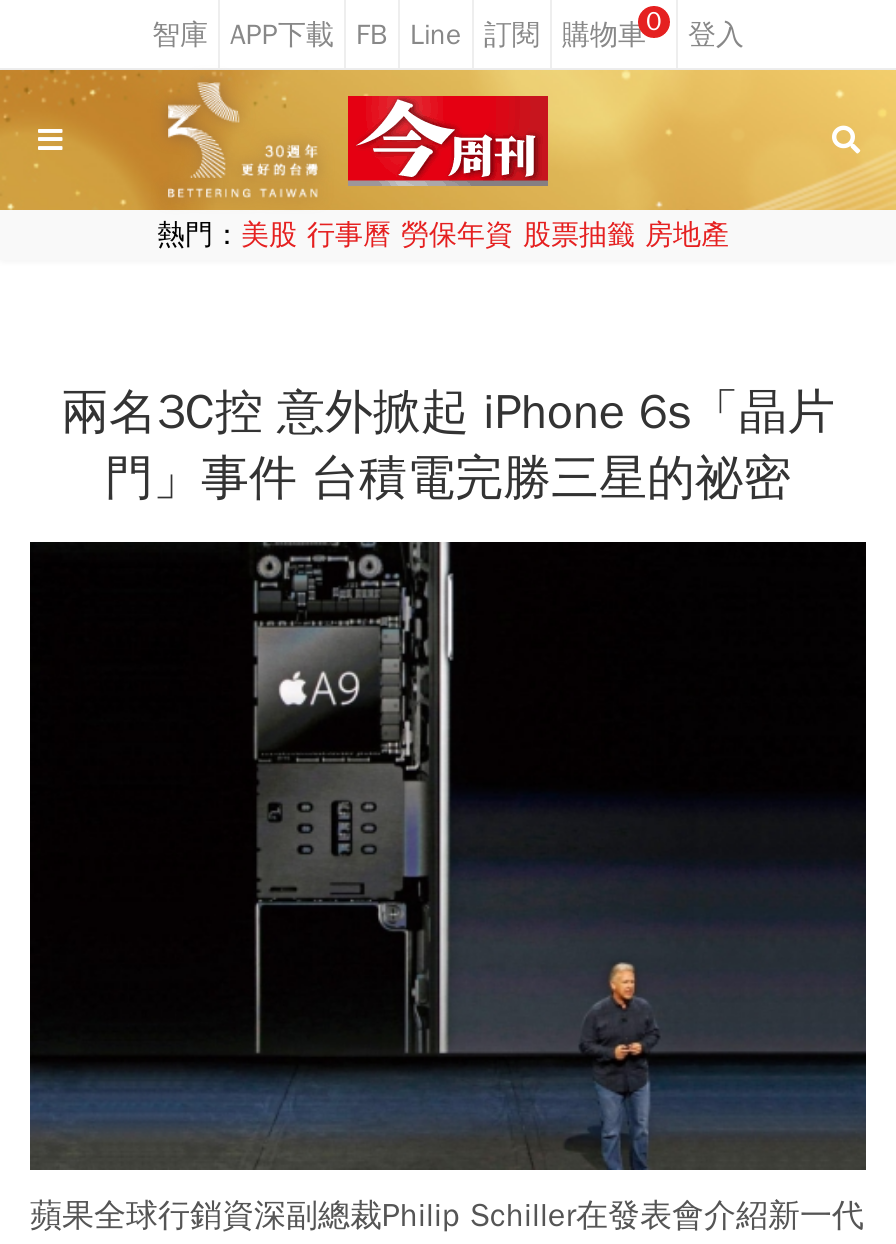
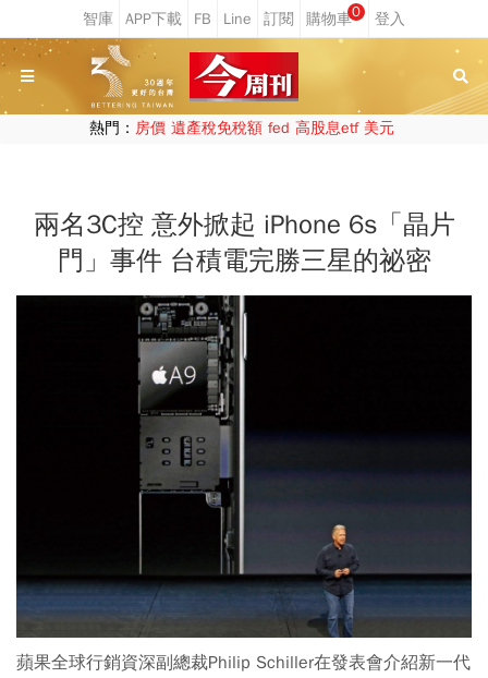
[157,218,729,252] 熱門：美股 行事曆 勞保年資 股票抽籤 房地產 -> [89,119,394,137] 熱門：房價 遺產稅免稅額 fed 高股息etf 美元

